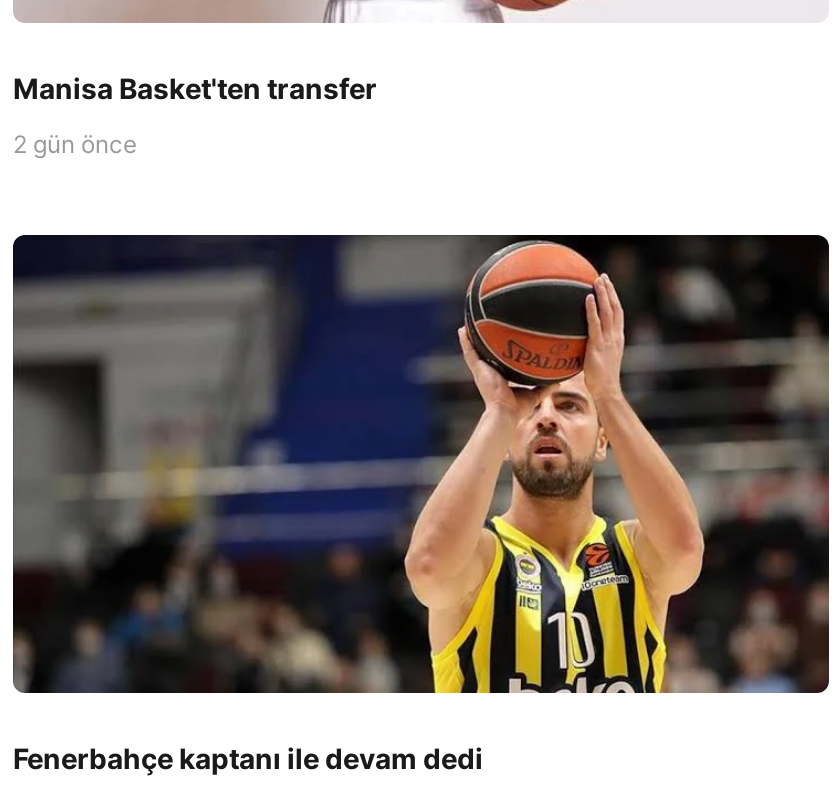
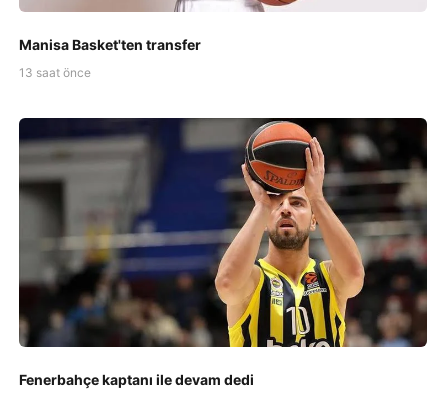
[13,129,137,159] 2 gün önce -> [19,65,91,80] 13 saat önce

